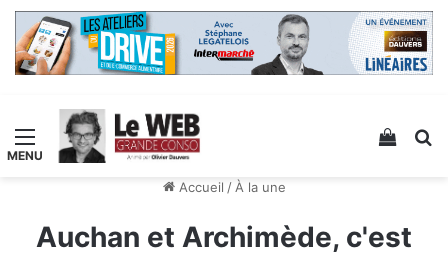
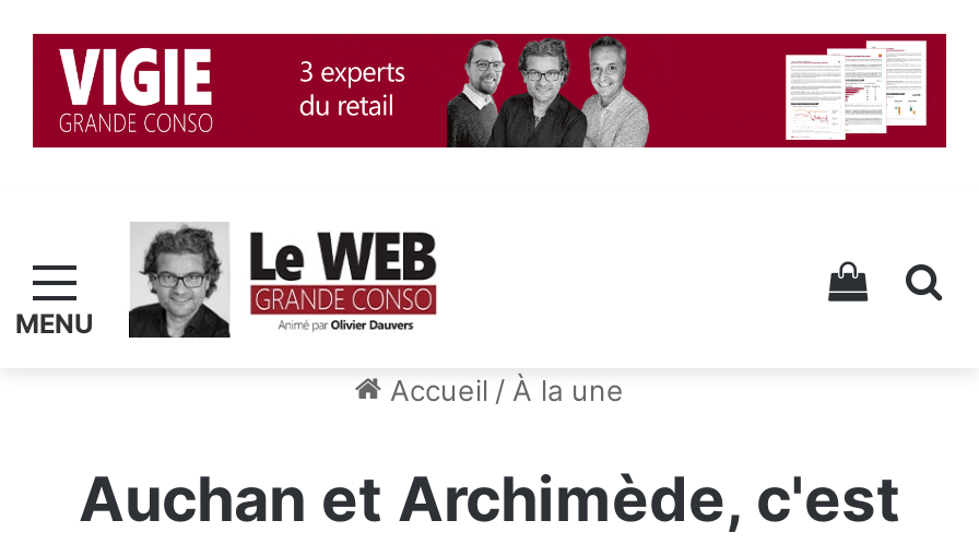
[14,10,433,76] [image] -> [31,32,948,150] [image]

